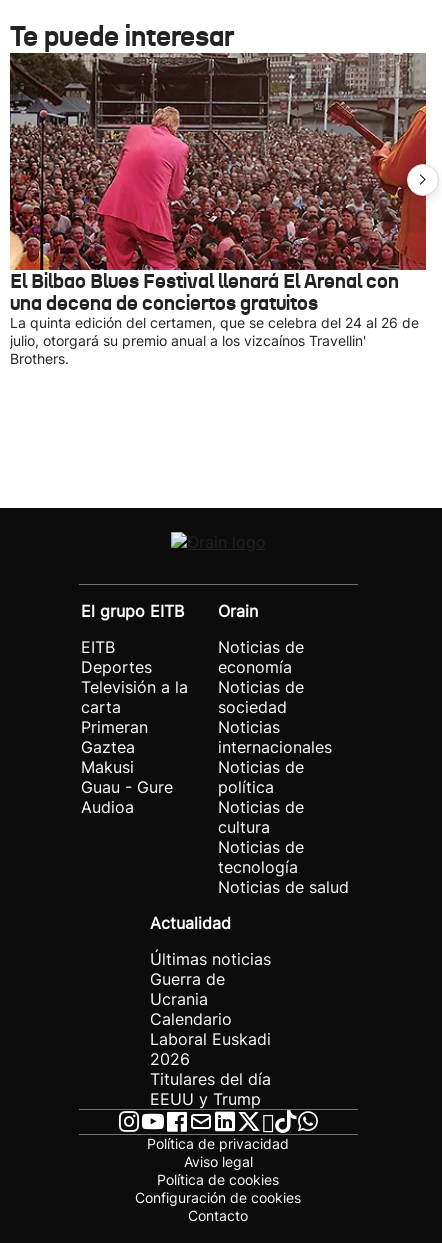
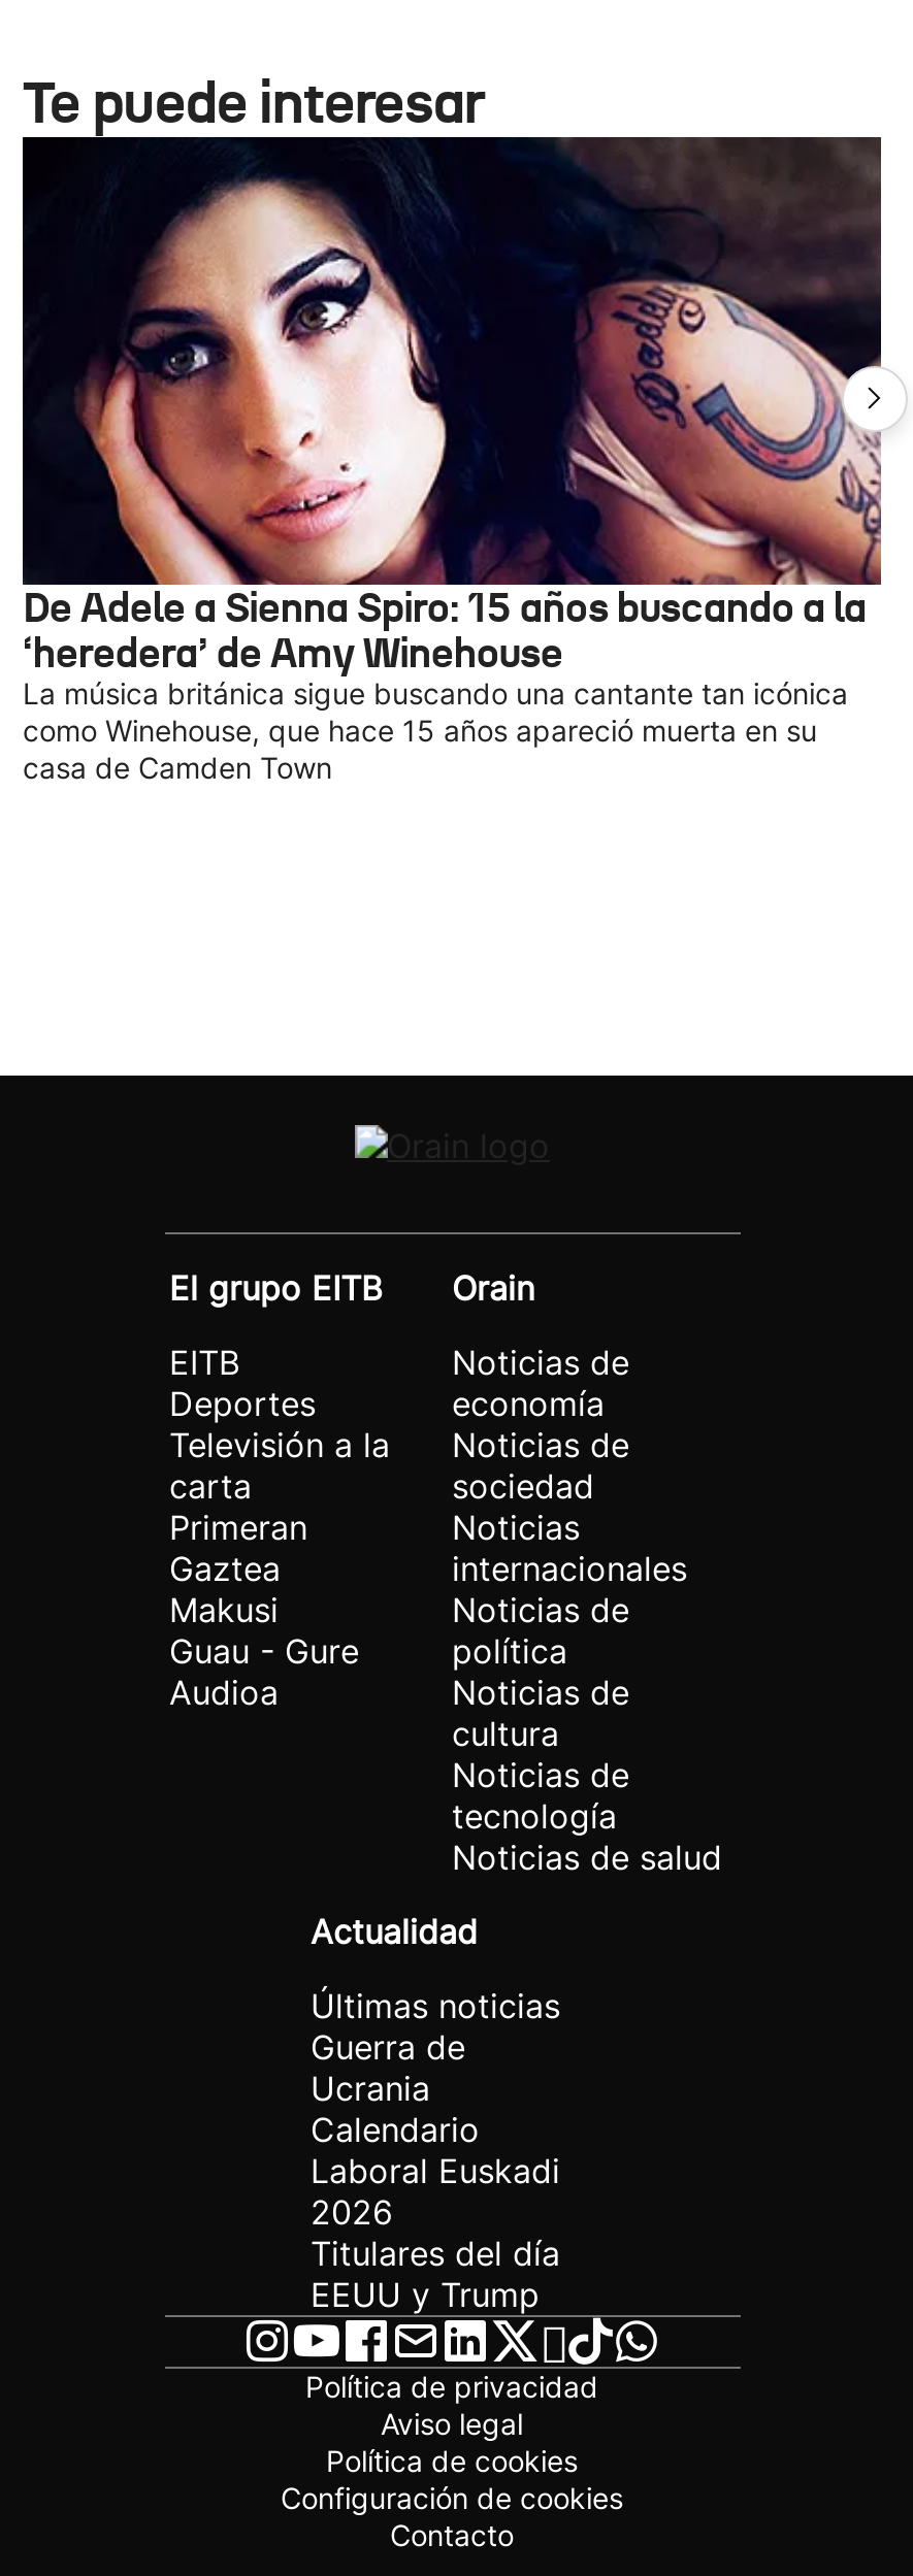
[9,52,427,367] [image] | El Bilbao Blues Festival llenará El Arenal con | una decena de conciertos gratuitos | La quinta edición del certamen, que se celebra del 24 al 26 de | julio, otorgará su premio anual a los vizcaínos Travellin' | Brothers. -> [21,135,883,785] [image] | De Adele a Sienna Spiro: 15 años buscando a la | ‘heredera’ de Amy Winehouse | La música británica sigue buscando una cantante tan icónica | como Winehouse, que hace 15 años apareció muerta en su | casa de Camden Town

